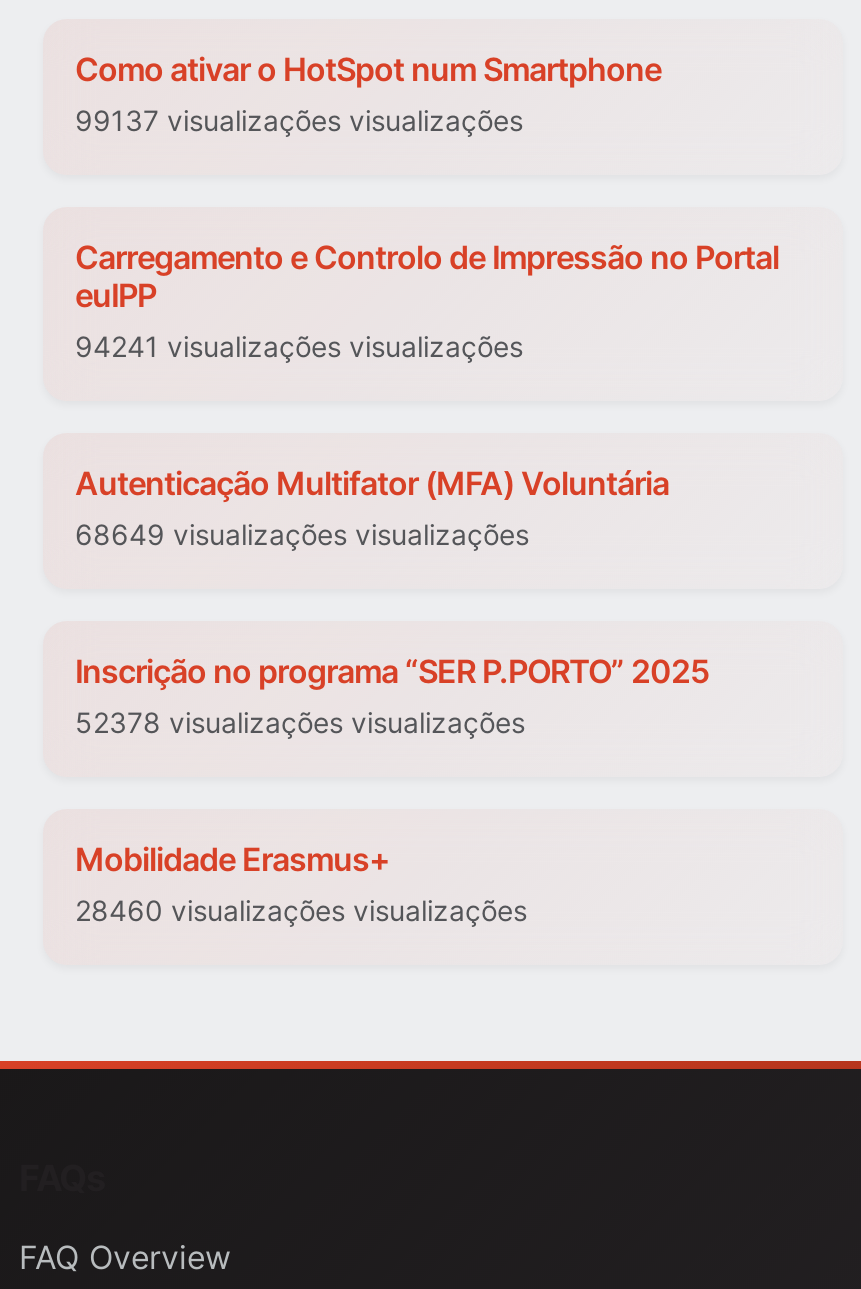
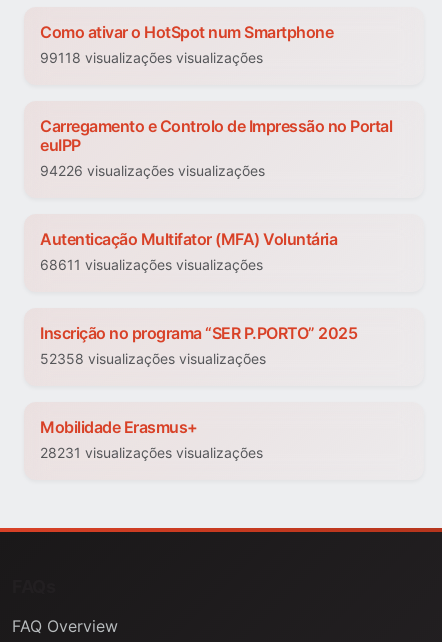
[75,104,523,138] 99137 visualizações visualizações -> [40,49,263,66] 99118 visualizações visualizações
[75,330,523,364] 94241 visualizações visualizações -> [40,162,265,179] 94226 visualizações visualizações
[75,518,529,552] 68649 visualizações visualizações -> [40,256,263,273] 68611 visualizações visualizações
[75,706,525,740] 52378 visualizações visualizações -> [40,350,266,367] 52358 visualizações visualizações
[75,894,527,928] 28460 visualizações visualizações -> [40,444,263,461] 28231 visualizações visualizações

